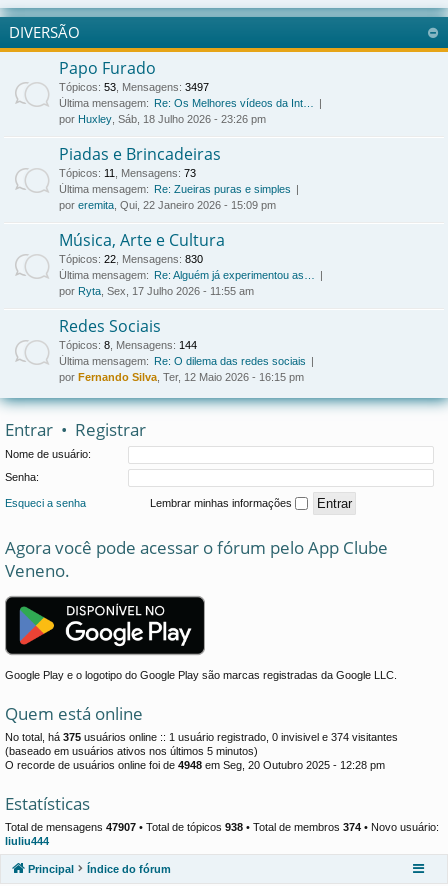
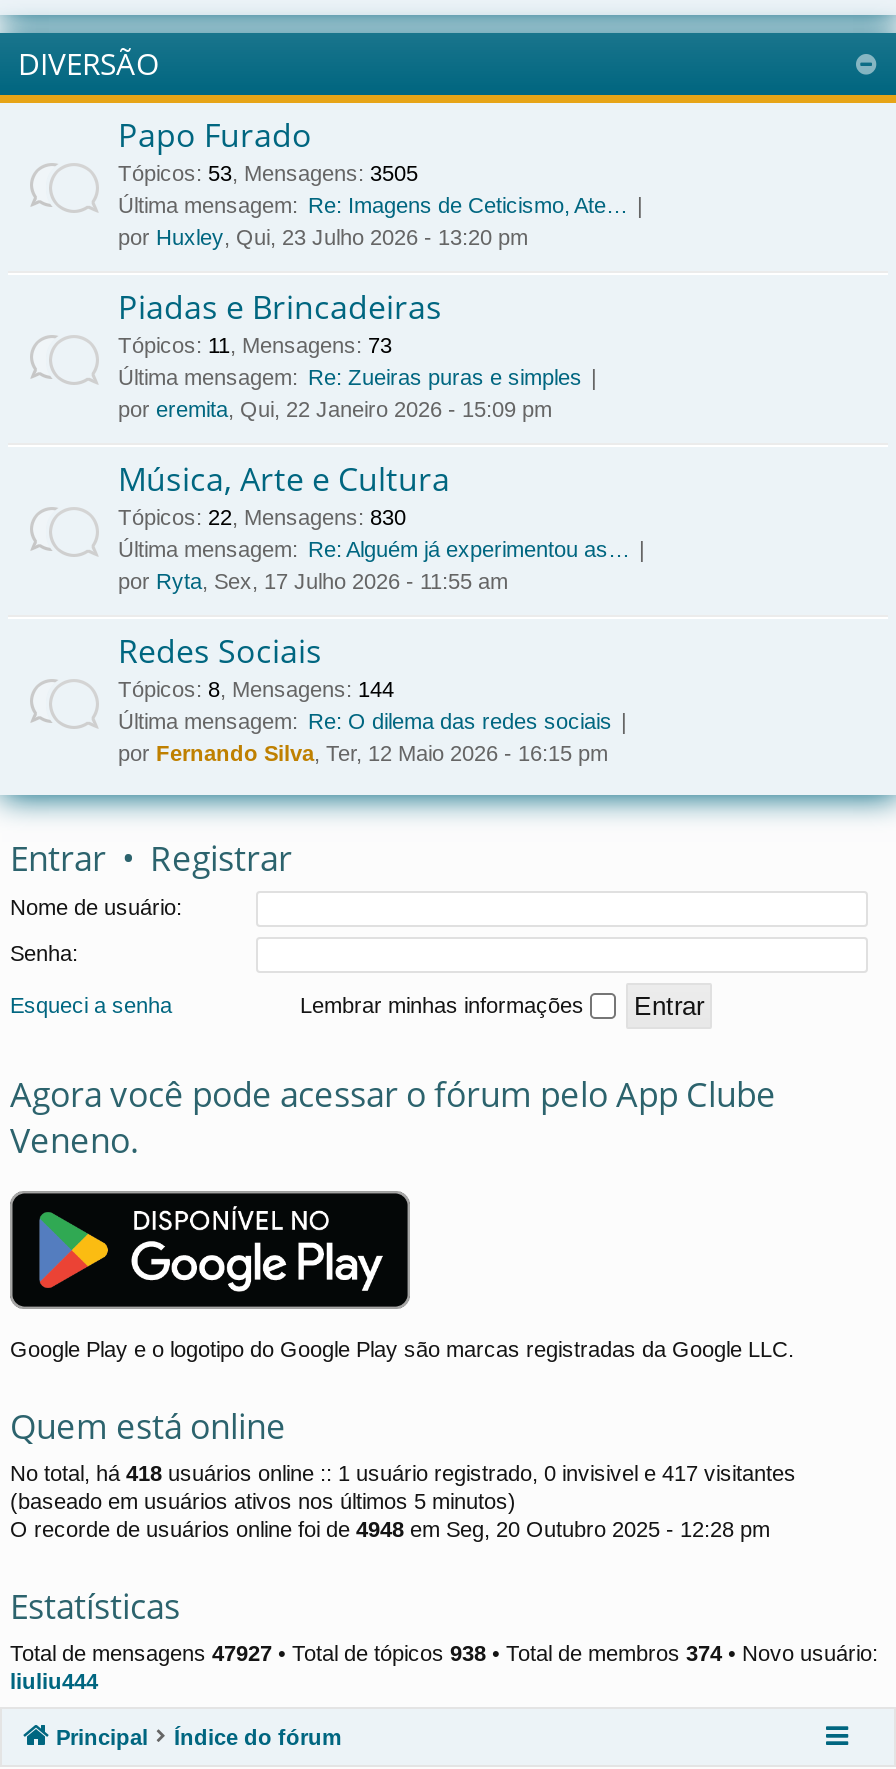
[59,81,314,125] Tópicos: 53, Mensagens: 3497 | Última mensagem: Re: Os Melhores vídeos da Int… | por Huxley, Sáb, 18 Julho 2026 - 23:26 pm -> [118,162,628,250] Tópicos: 53, Mensagens: 3505 | Última mensagem: Re: Imagens de Ceticismo, Ate… | por Huxley, Qui, 23 Julho 2026 - 13:20 pm
[5,731,398,743] No total, há 375 usuários online :: 1 usuário registrado, 0 invisivel e 374 visitantes -> [10,1462,796,1486] No total, há 418 usuários online :: 1 usuário registrado, 0 invisivel e 417 visitantes
[5,821,439,833] Total de mensagens 47907 • Total de tópicos 938 • Total de membros 374 • Novo usuário: -> [10,1642,878,1666] Total de mensagens 47927 • Total de tópicos 938 • Total de membros 374 • Novo usuário:

